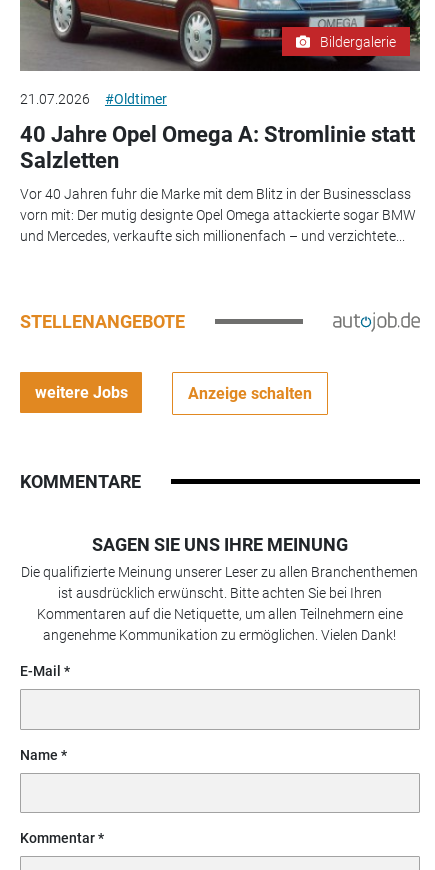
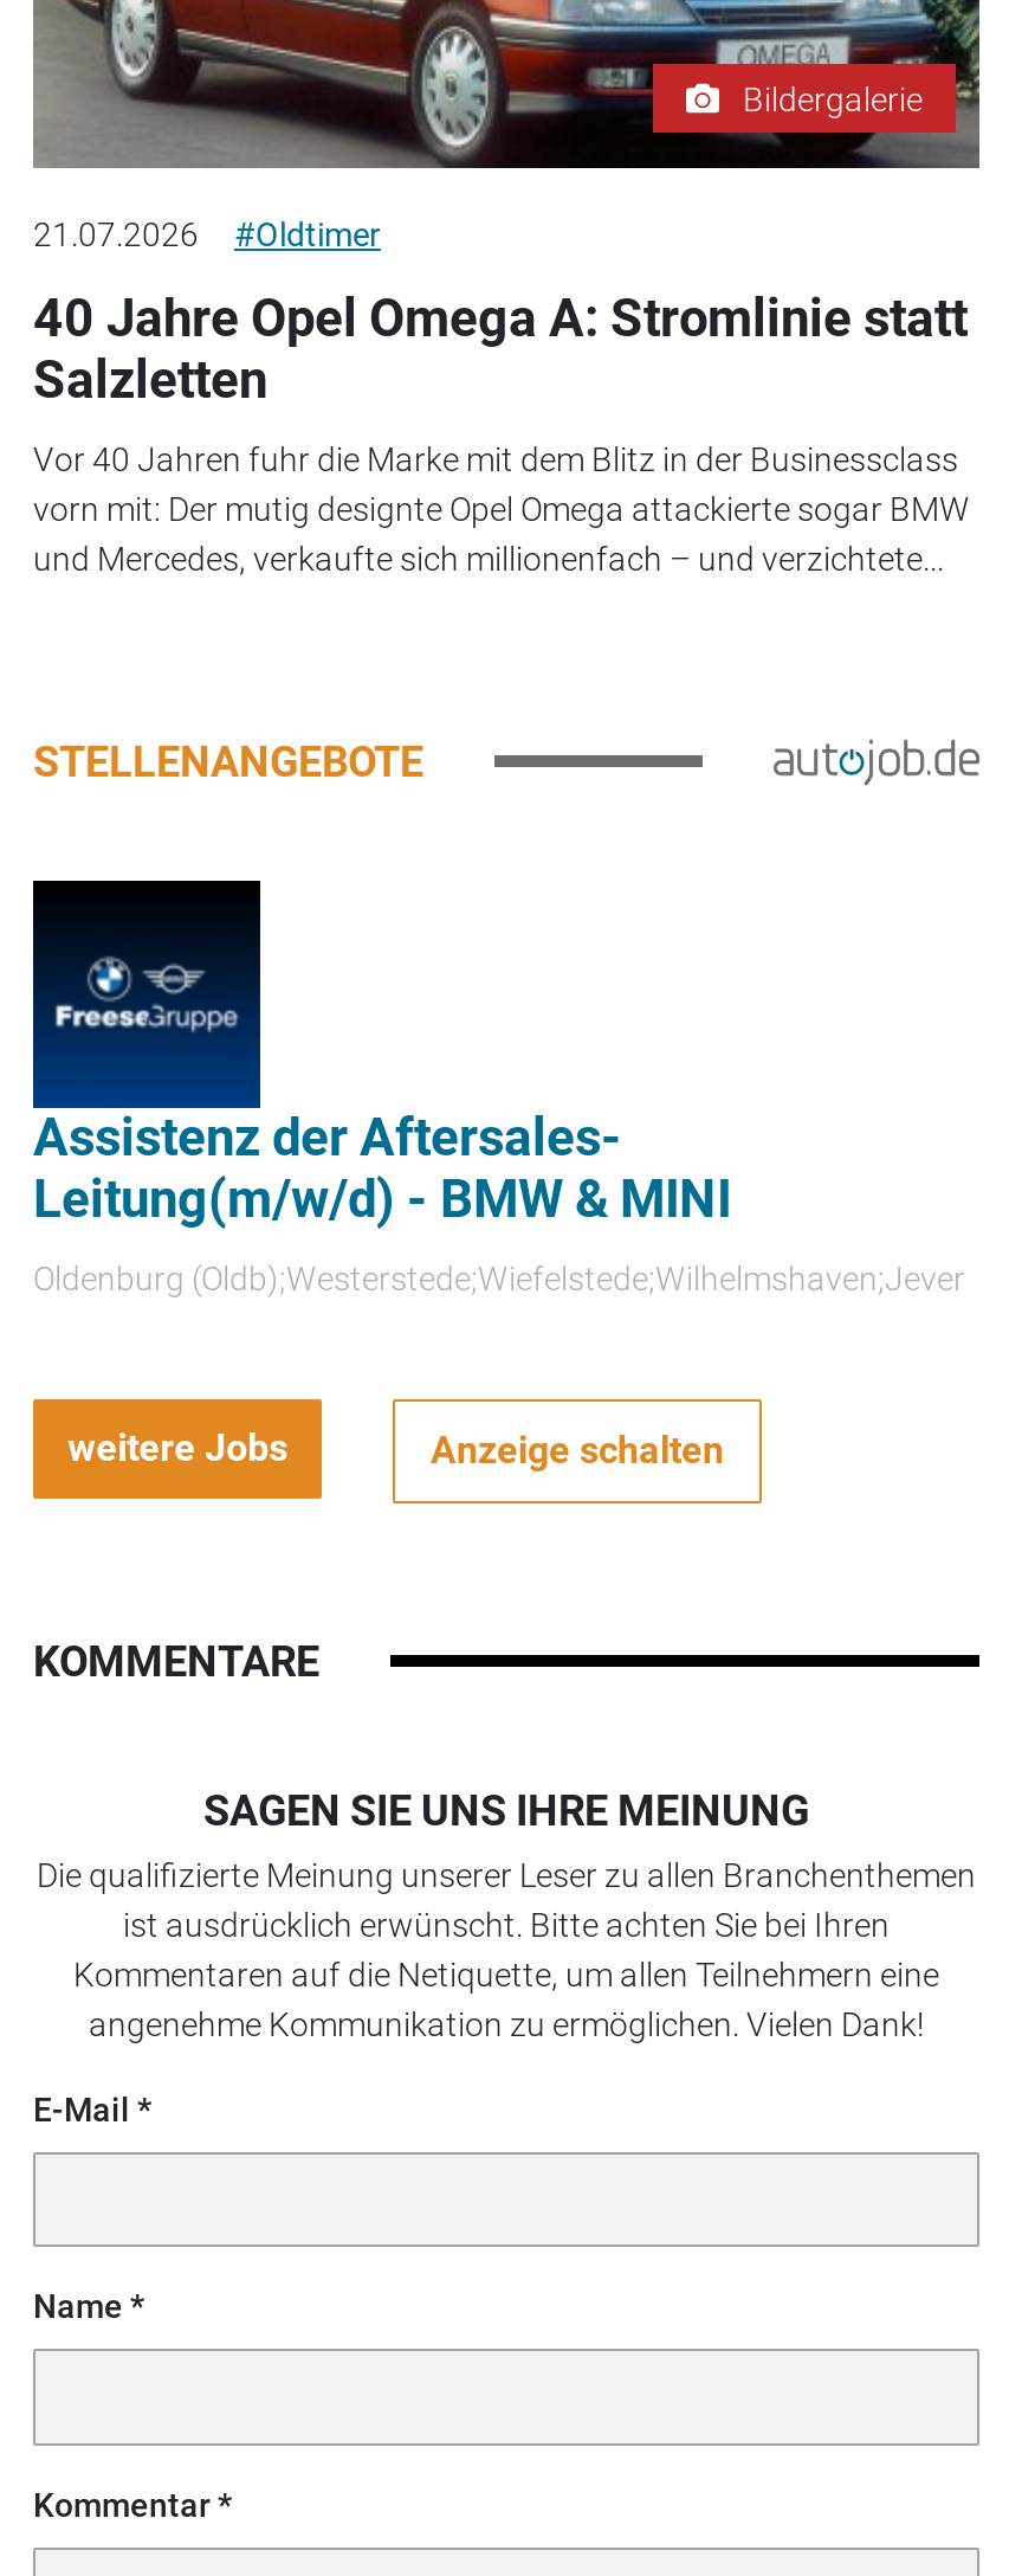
none -> [31,878,965,1299] [image] | Assistenz der Aftersales- | Leitung(m/w/d) - BMW & MINI | Oldenburg (Oldb);Westerstede;Wiefelstede;Wilhelmshaven;Jever

